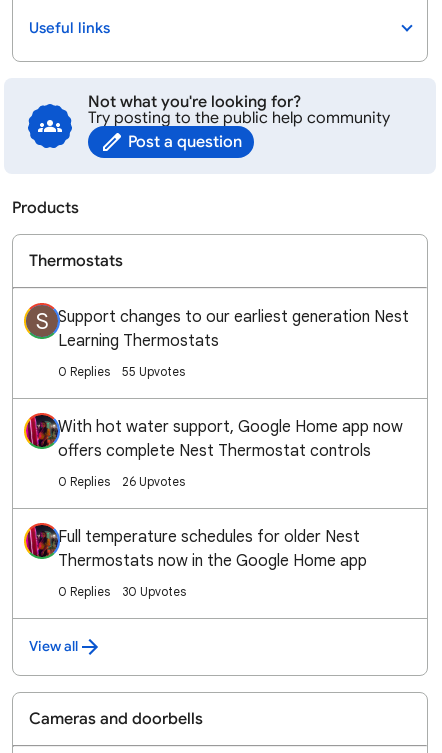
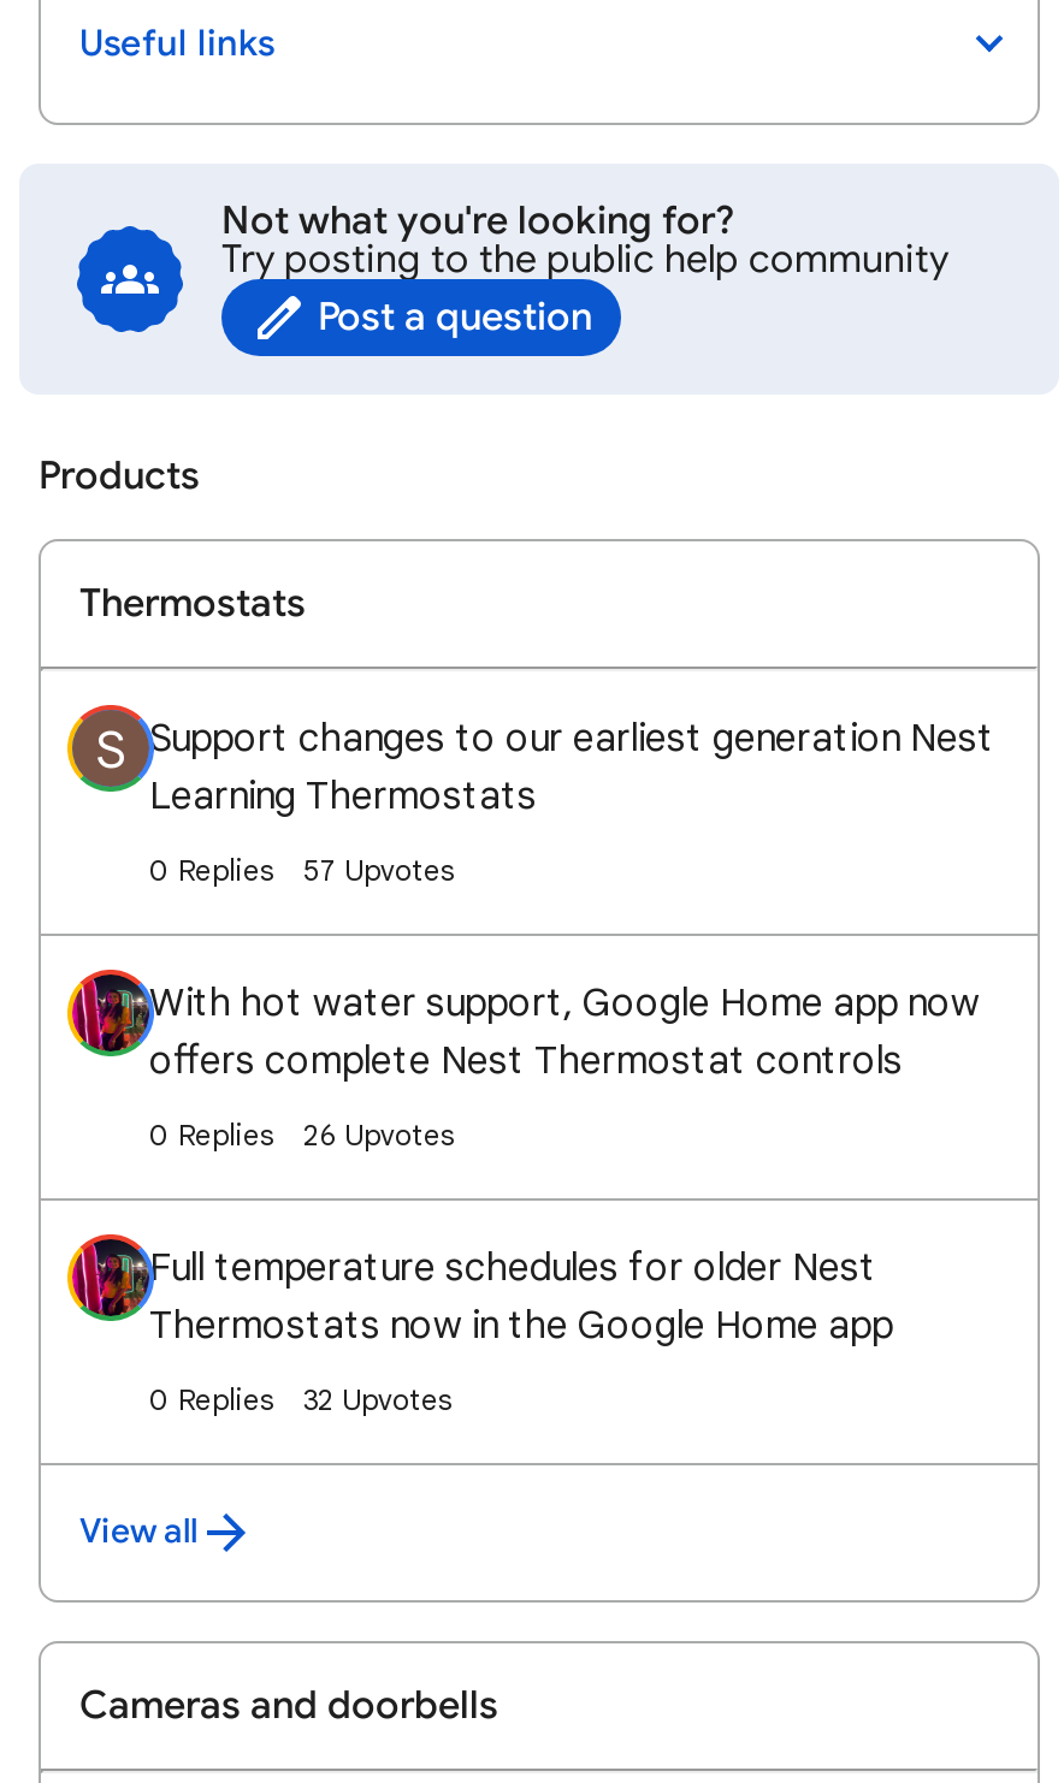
[122,364,185,379] 55 Upvotes -> [303,852,455,888] 57 Upvotes
[122,584,186,599] 30 Upvotes -> [303,1381,453,1417] 32 Upvotes

